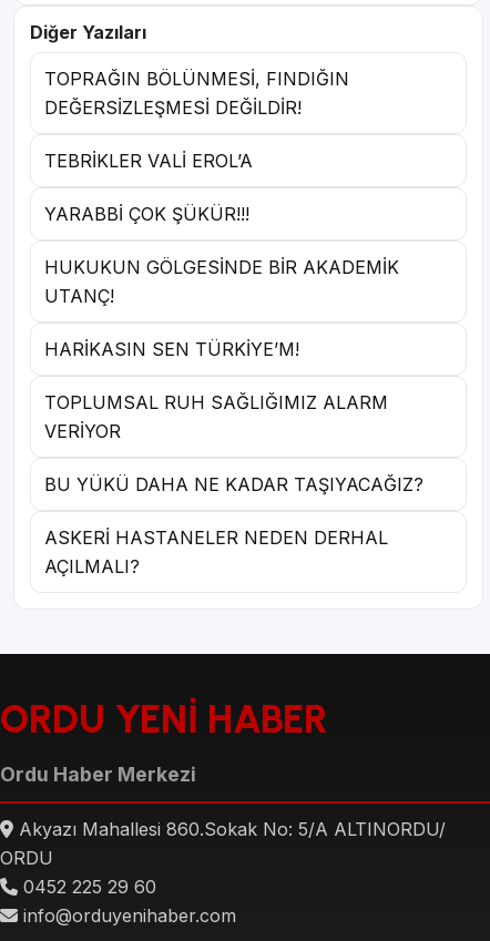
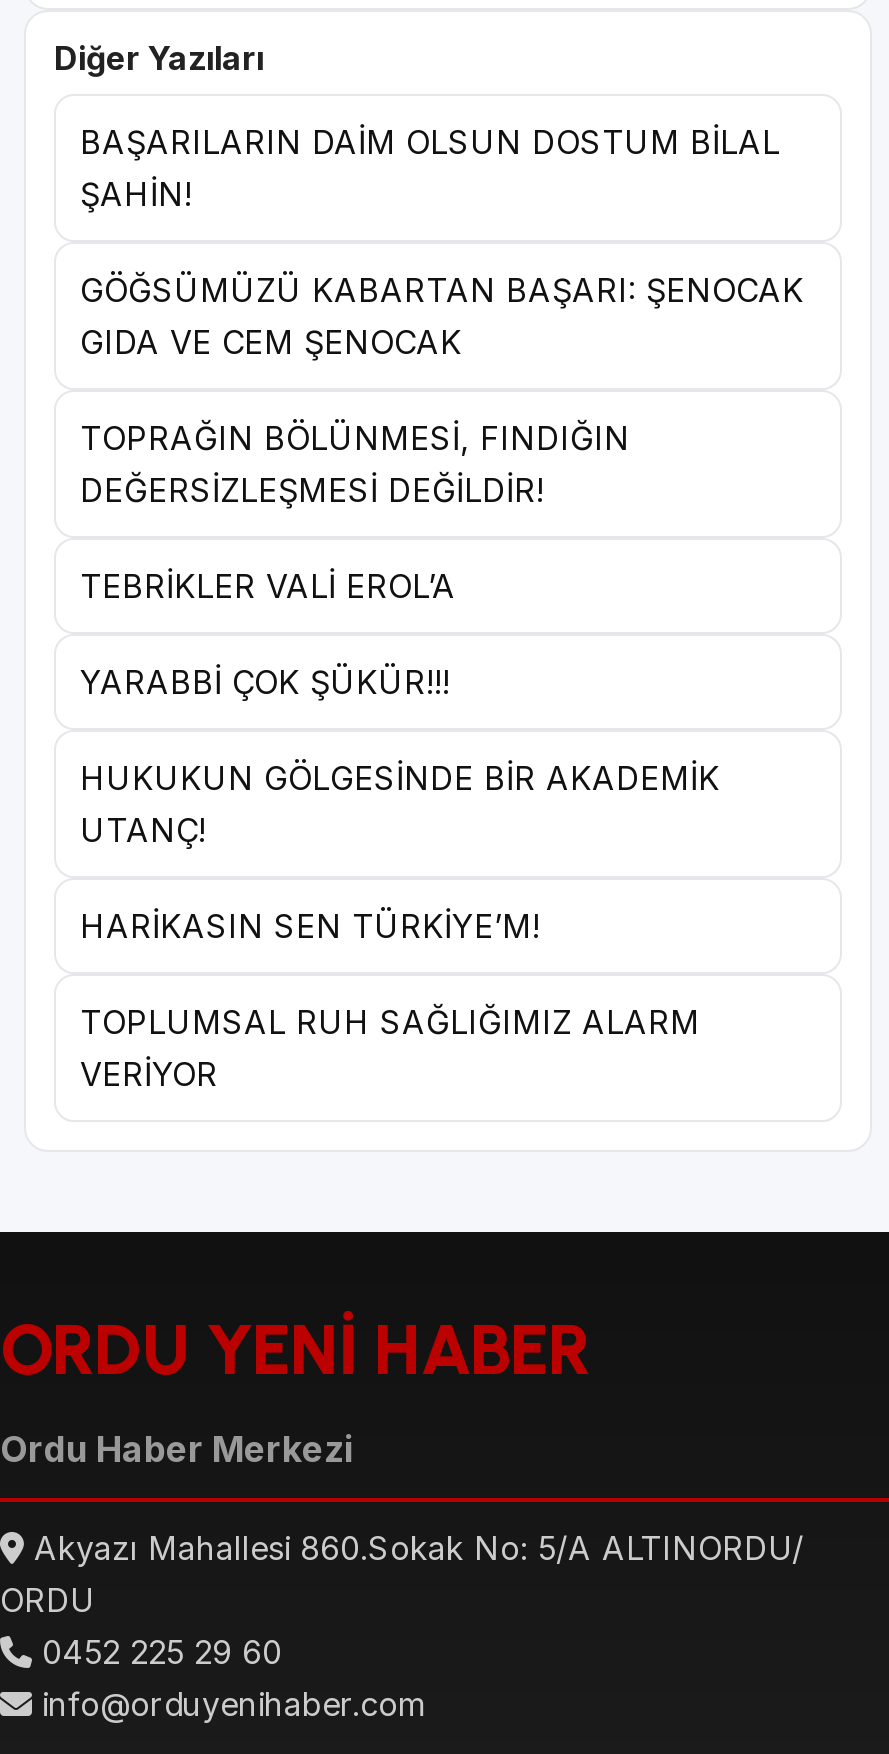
none -> [80,123,804,363] BAŞARILARIN DAİM OLSUN DOSTUM BİLAL | ŞAHİN! | GÖĞSÜMÜZÜ KABARTAN BAŞARI: ŞENOCAK | GIDA VE CEM ŞENOCAK
moved [44,68,399,443] -> [80,419,720,1095]: TOPRAĞIN BÖLÜNMESİ, FINDIĞIN | DEĞERSİZLEŞMESİ DEĞİLDİR! | TEBRİKLER VALİ EROL’A | ... | TOPLUMSAL RUH SAĞLIĞIMIZ ALARM | VERİYOR
[44,474,423,578] BU YÜKÜ DAHA NE KADAR TAŞIYACAĞIZ? | ASKERİ HASTANELER NEDEN DERHAL | AÇILMALI? -> none

